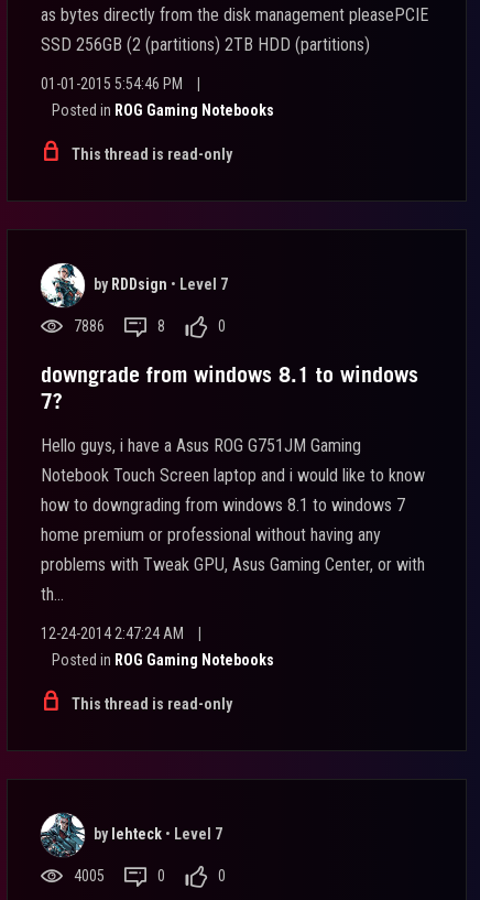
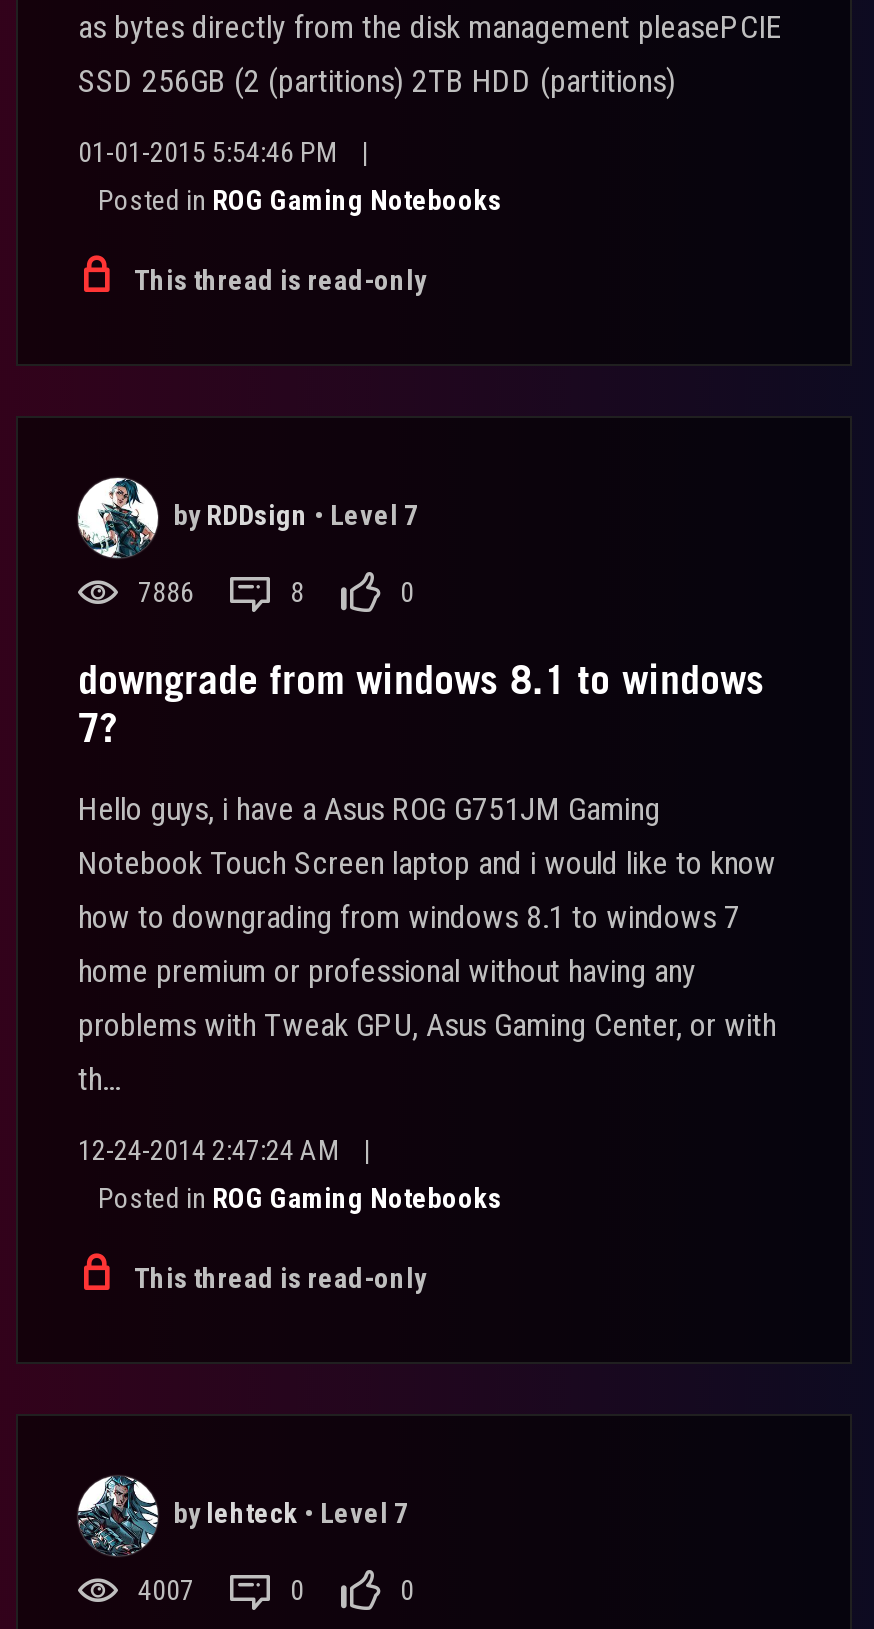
[74,867,105,885] 4005 -> [138,1574,194,1606] 4007

